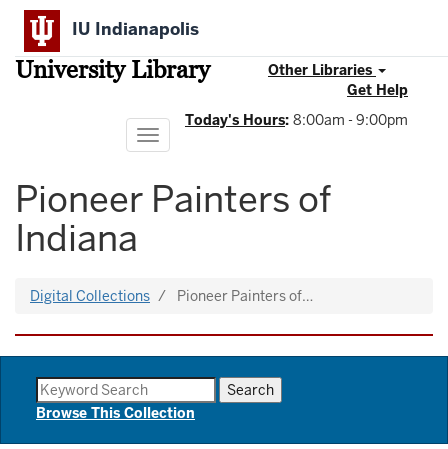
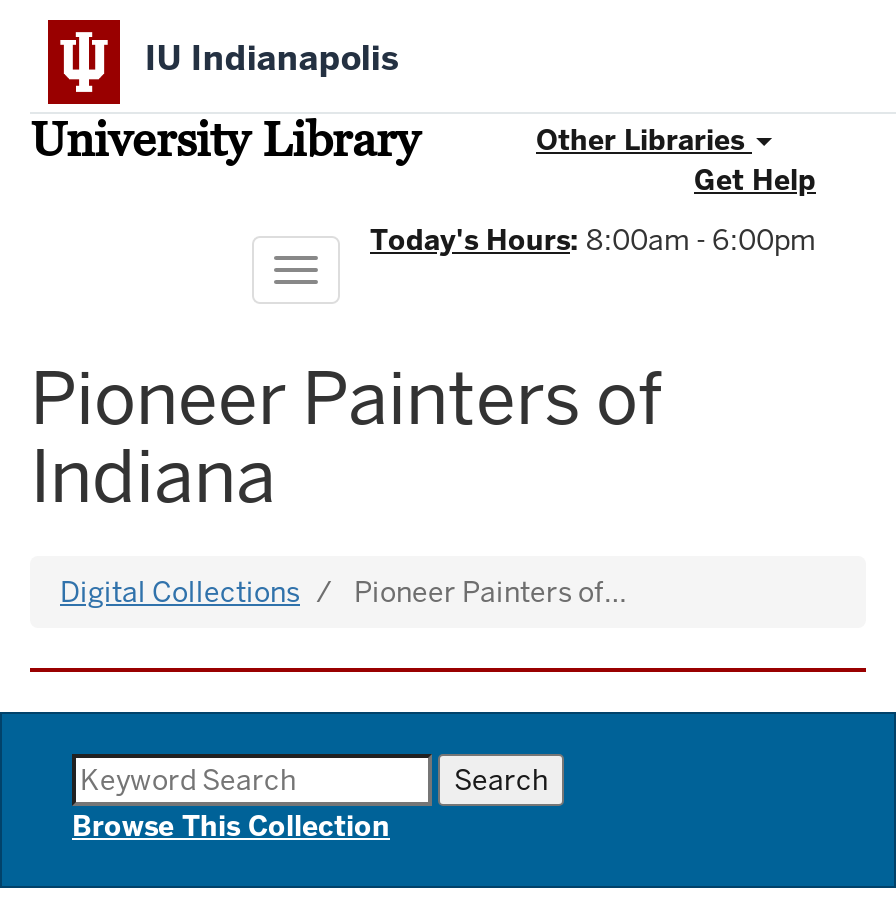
[185,111,408,129] Today's Hours: 8:00am - 9:00pm -> [370,222,816,258] Today's Hours: 8:00am - 6:00pm

